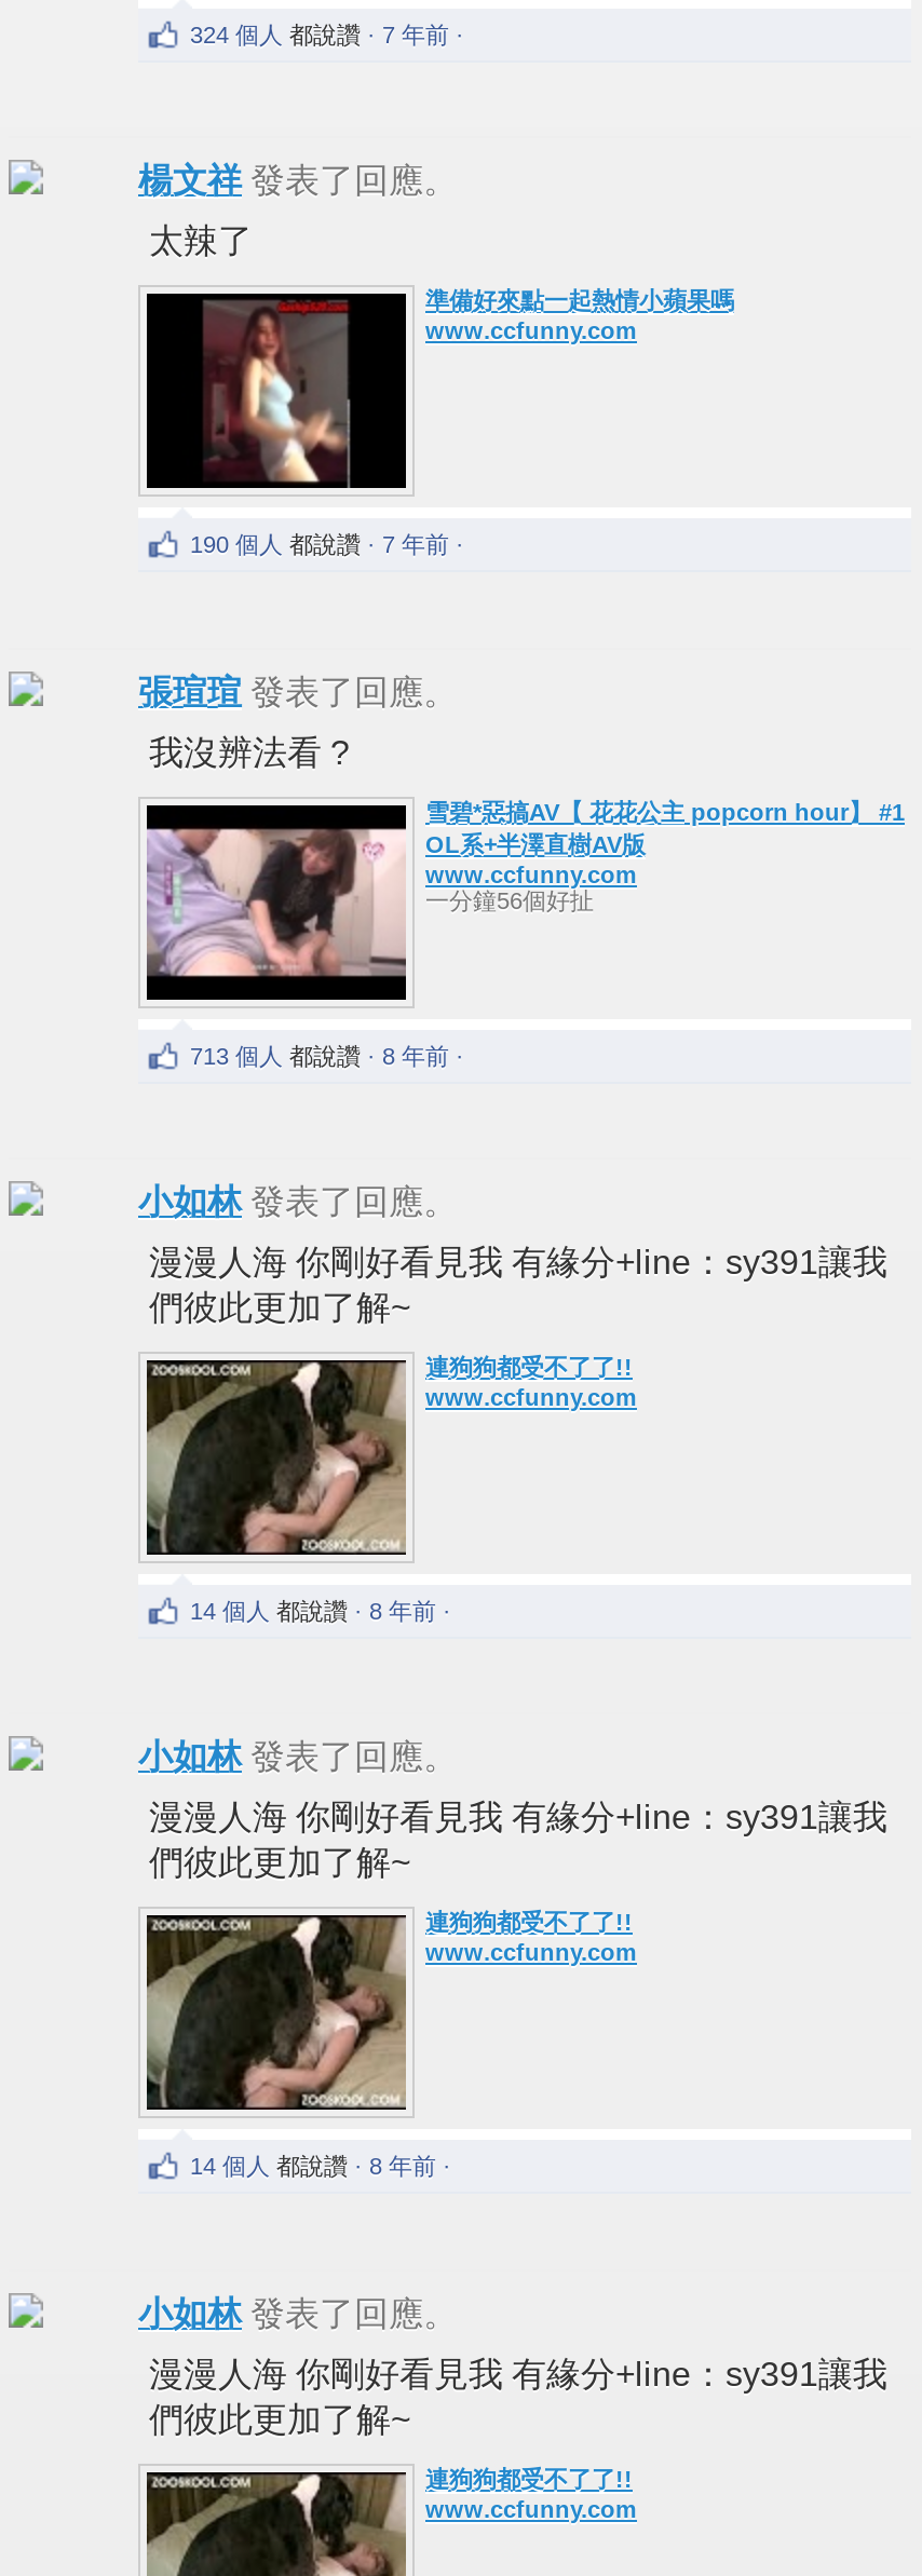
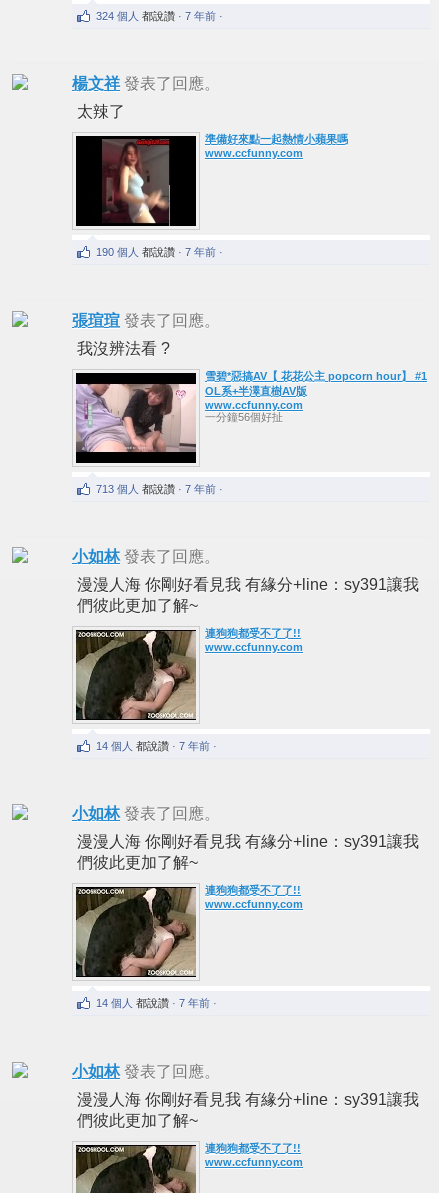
[190,1042,464,1068] 713 個人都說讚· 8 年前 · -> [96,483,223,495] 713 個人都說讚· 7 年前 ·
[190,1598,451,1624] 14 個人都說讚· 8 年前 · -> [96,740,217,752] 14 個人都說讚· 7 年前 ·
[190,2154,451,2180] 14 個人都說讚· 8 年前 · -> [96,997,217,1009] 14 個人都說讚· 7 年前 ·

